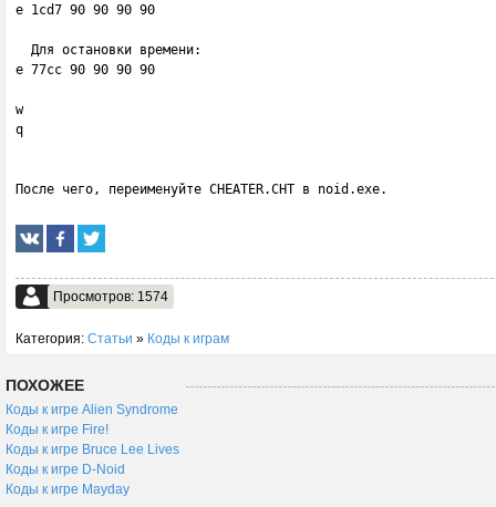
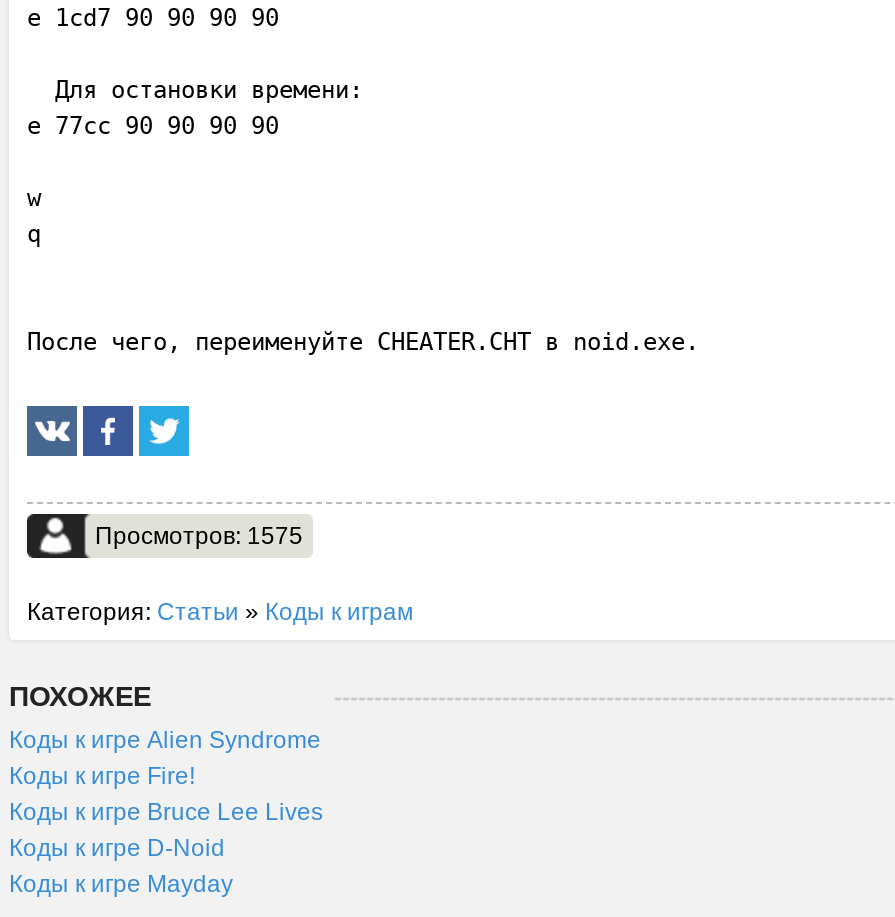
[53,289,168,304] Просмотров: 1574 -> [95,522,303,550] Просмотров: 1575

